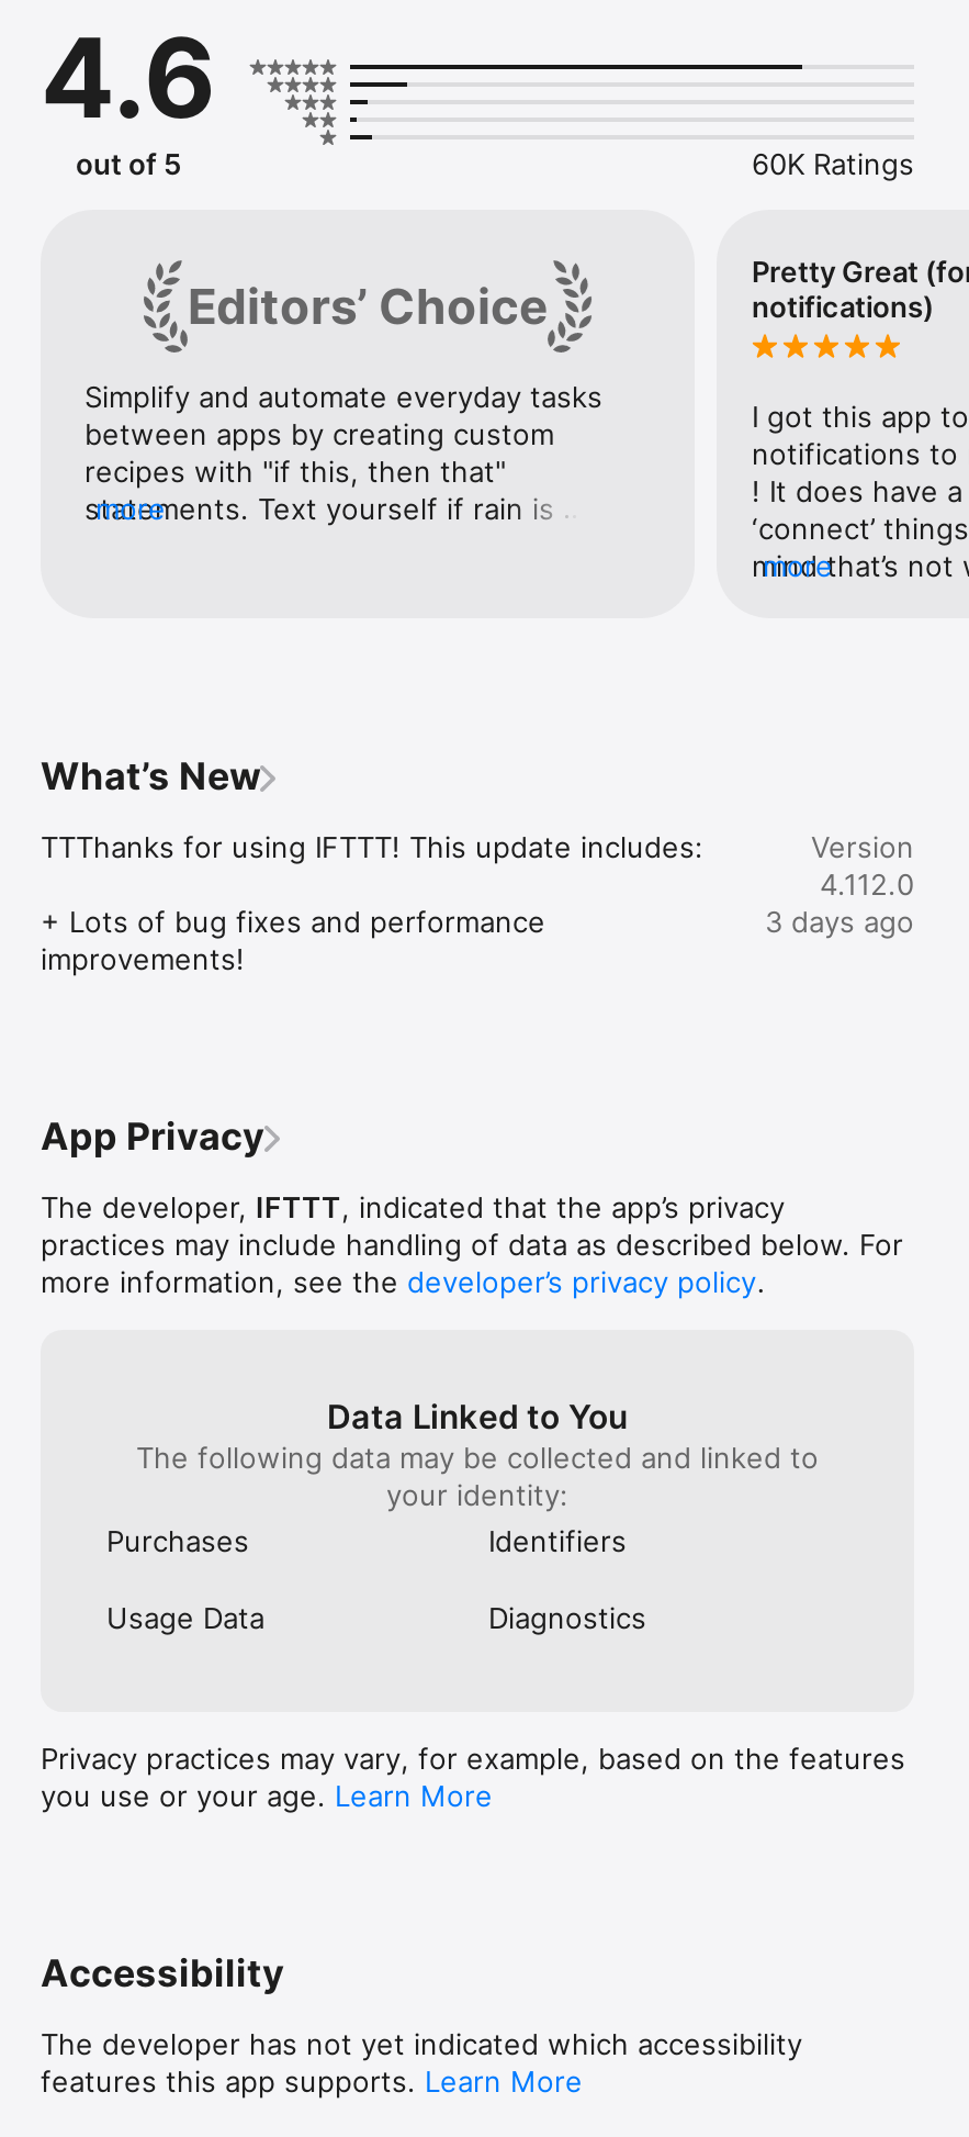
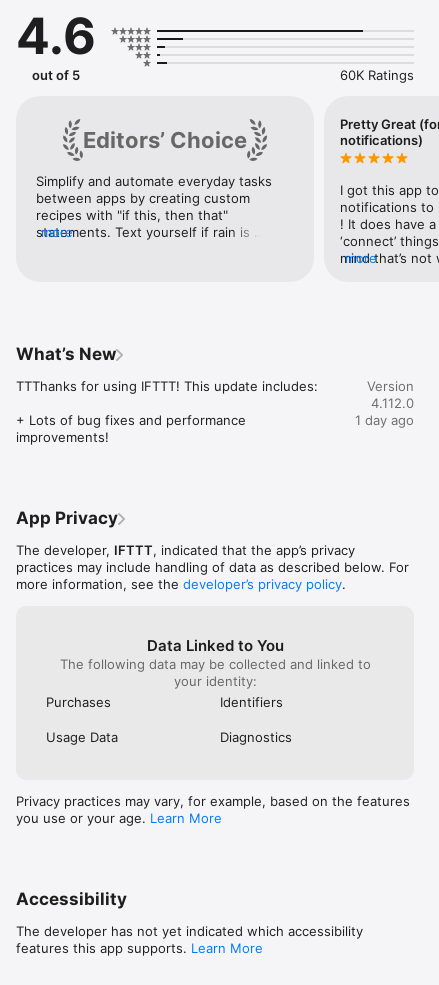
[765,904,914,939] 3 days ago -> [355,412,414,428] 1 day ago

